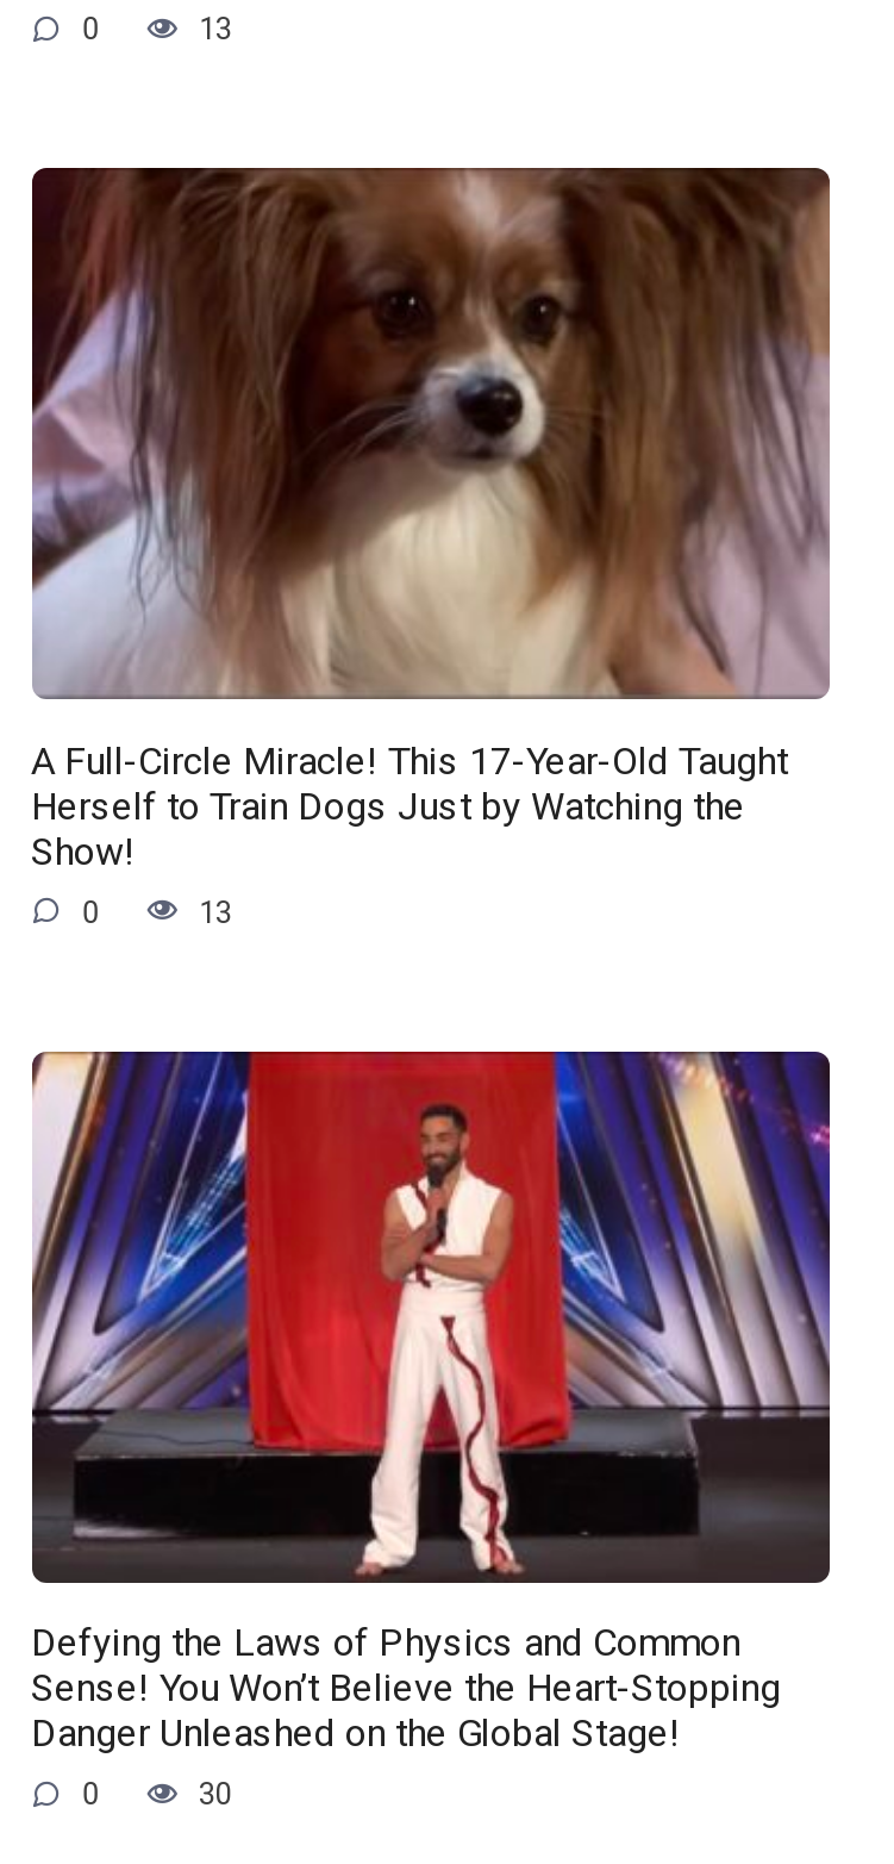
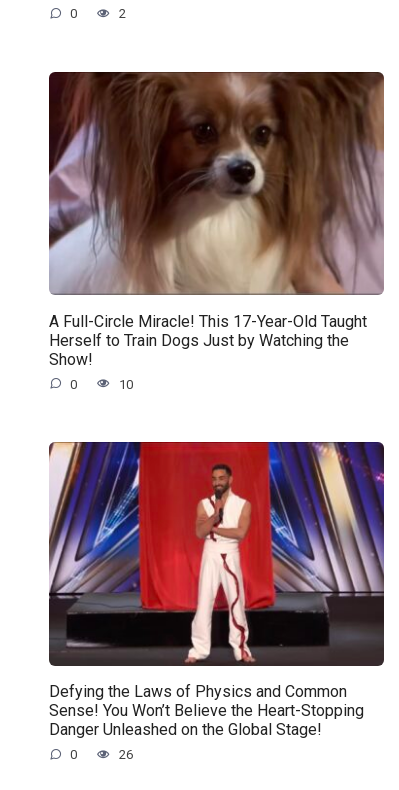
[199,11,232,47] 13 -> [119,6,126,21] 2
[199,894,232,929] 13 -> [119,377,133,392] 10
[199,1776,232,1812] 30 -> [119,747,133,762] 26

